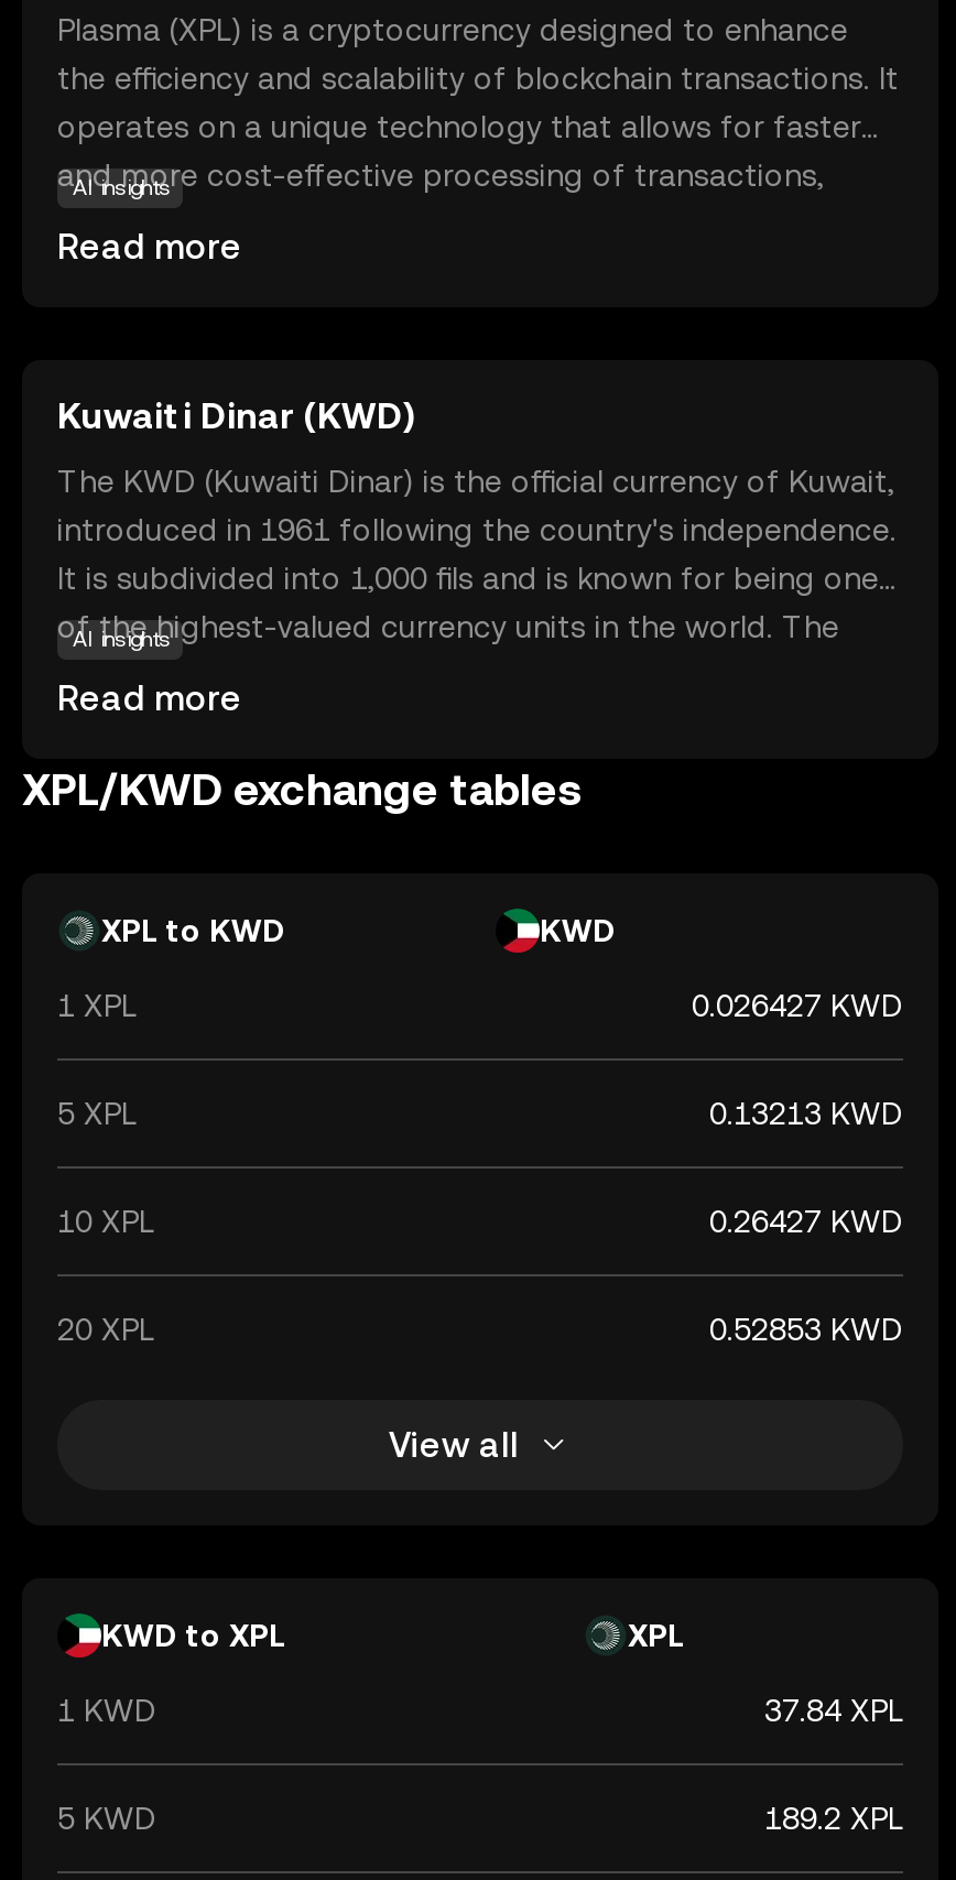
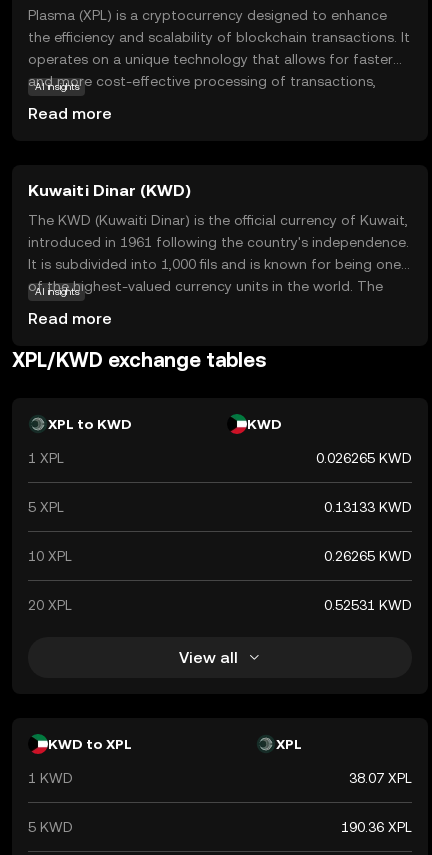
[692,988,903,1023] 0.026427 KWD -> [316,450,412,466] 0.026265 KWD
[709,1096,903,1131] 0.13213 KWD -> [324,499,412,515] 0.13133 KWD
[709,1204,903,1239] 0.26427 KWD -> [324,548,412,564] 0.26265 KWD
[709,1312,903,1347] 0.52853 KWD -> [324,597,412,613] 0.52531 KWD
[764,1693,903,1728] 37.84 XPL -> [349,770,412,786] 38.07 XPL
[764,1801,903,1836] 189.2 XPL -> [341,819,412,835] 190.36 XPL

